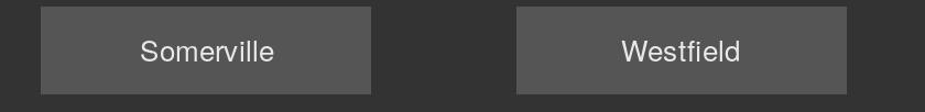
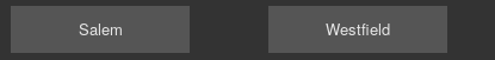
[140,30,274,71] Somerville -> [79,18,123,41] Salem

